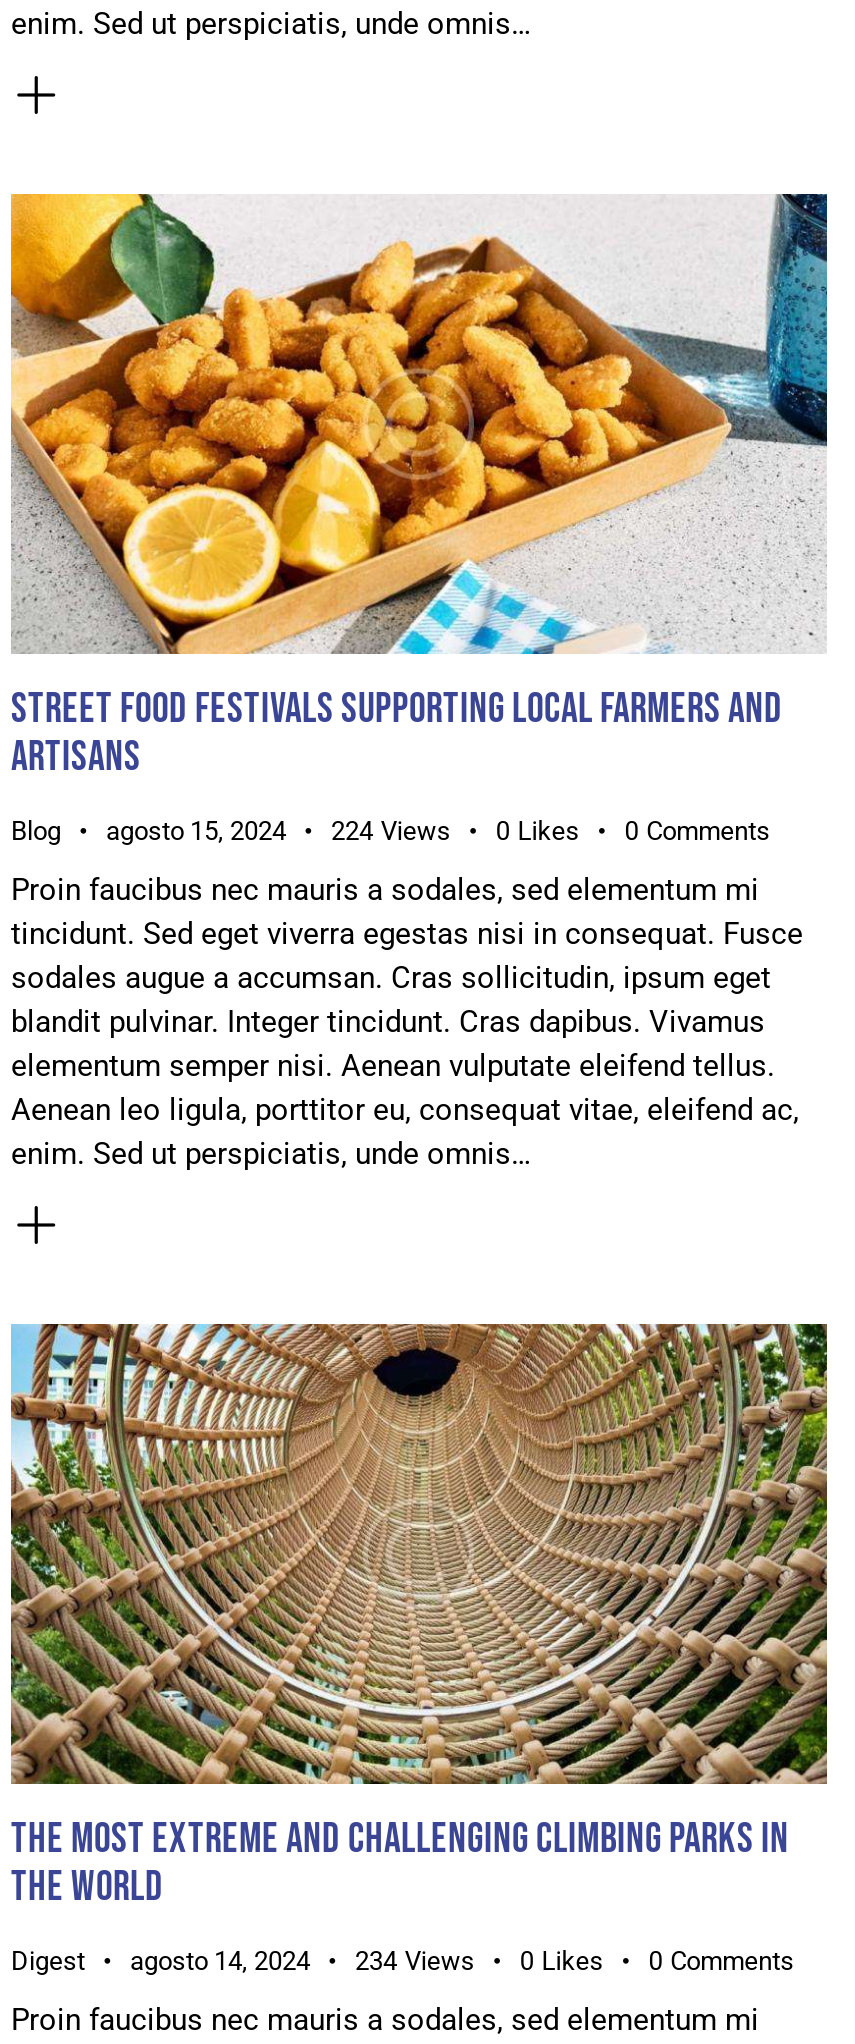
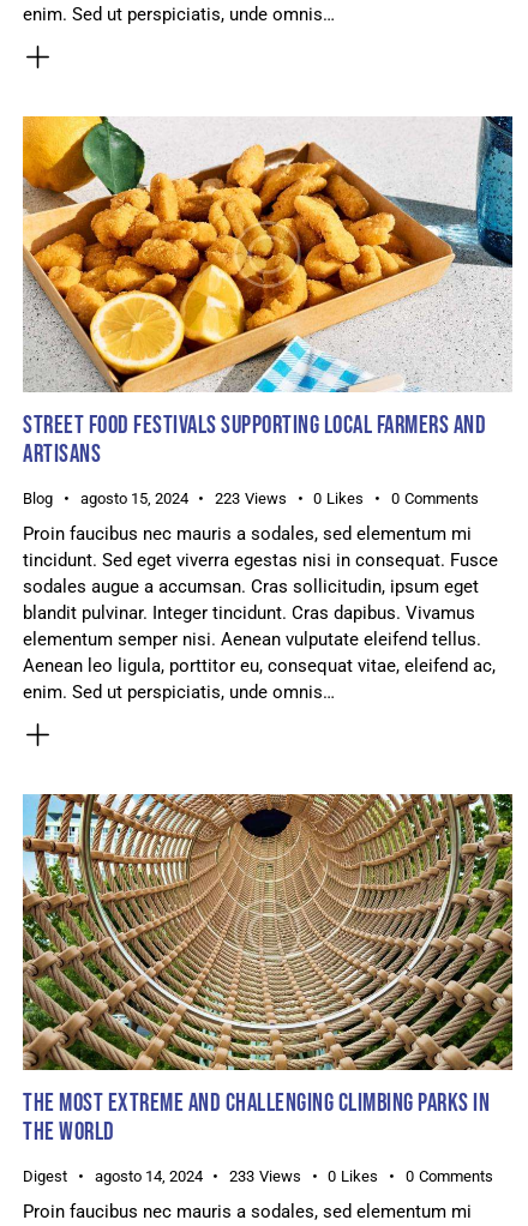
[11,817,770,847] Blog agosto 15, 2024 224 Views 0 Likes 0 Comments -> [23,490,478,508] Blog agosto 15, 2024 223 Views 0 Likes 0 Comments
[11,1947,794,1977] Digest agosto 14, 2024 234 Views 0 Likes 0 Comments -> [23,1168,493,1186] Digest agosto 14, 2024 233 Views 0 Likes 0 Comments

